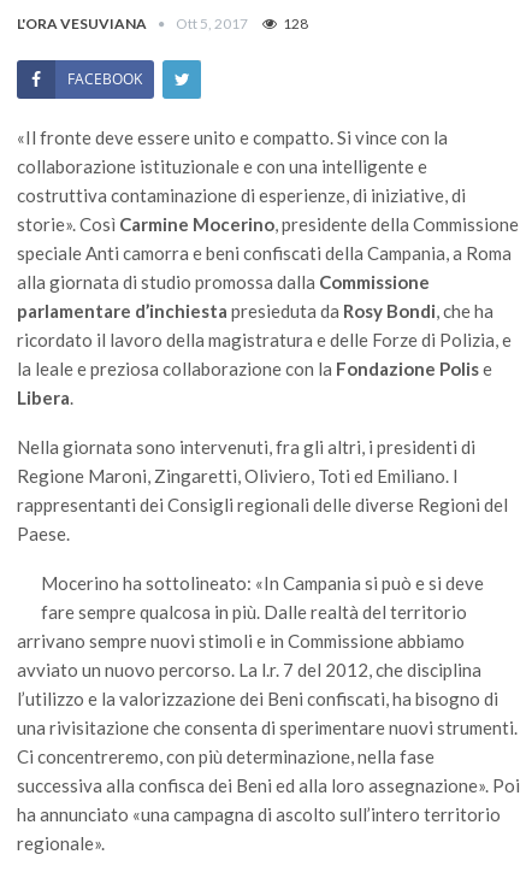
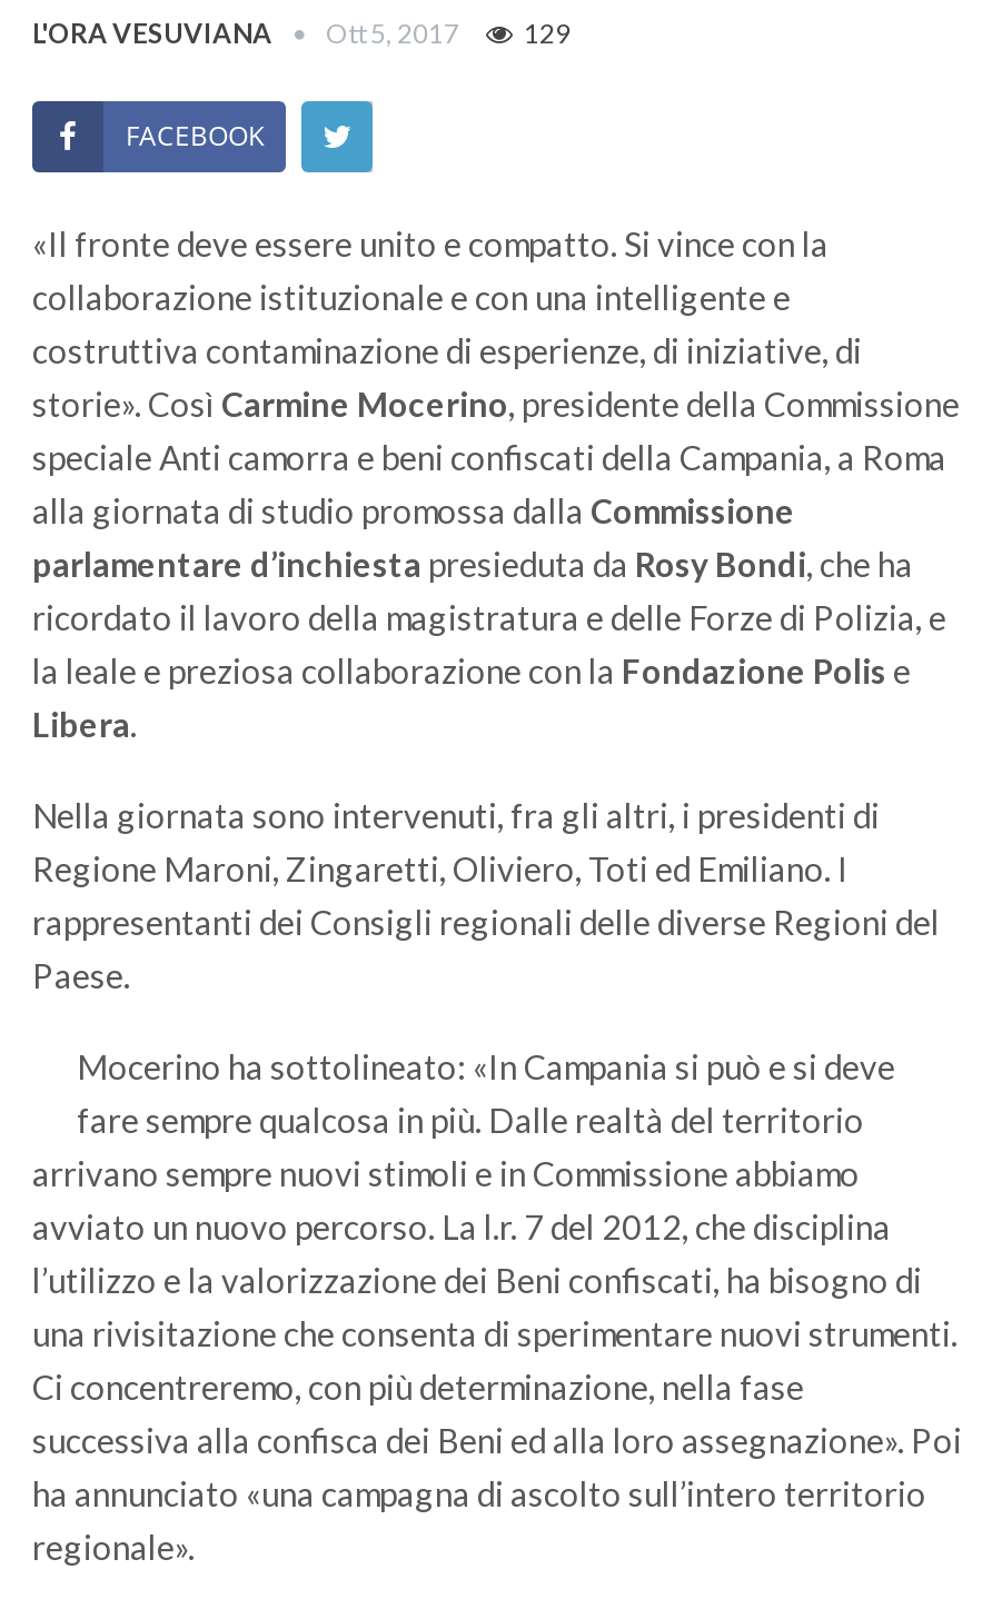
[17,15,308,33] L'ORA VESUVIANA Ott 5, 2017 128 -> [32,17,571,50] L'ORA VESUVIANA Ott 5, 2017 129

